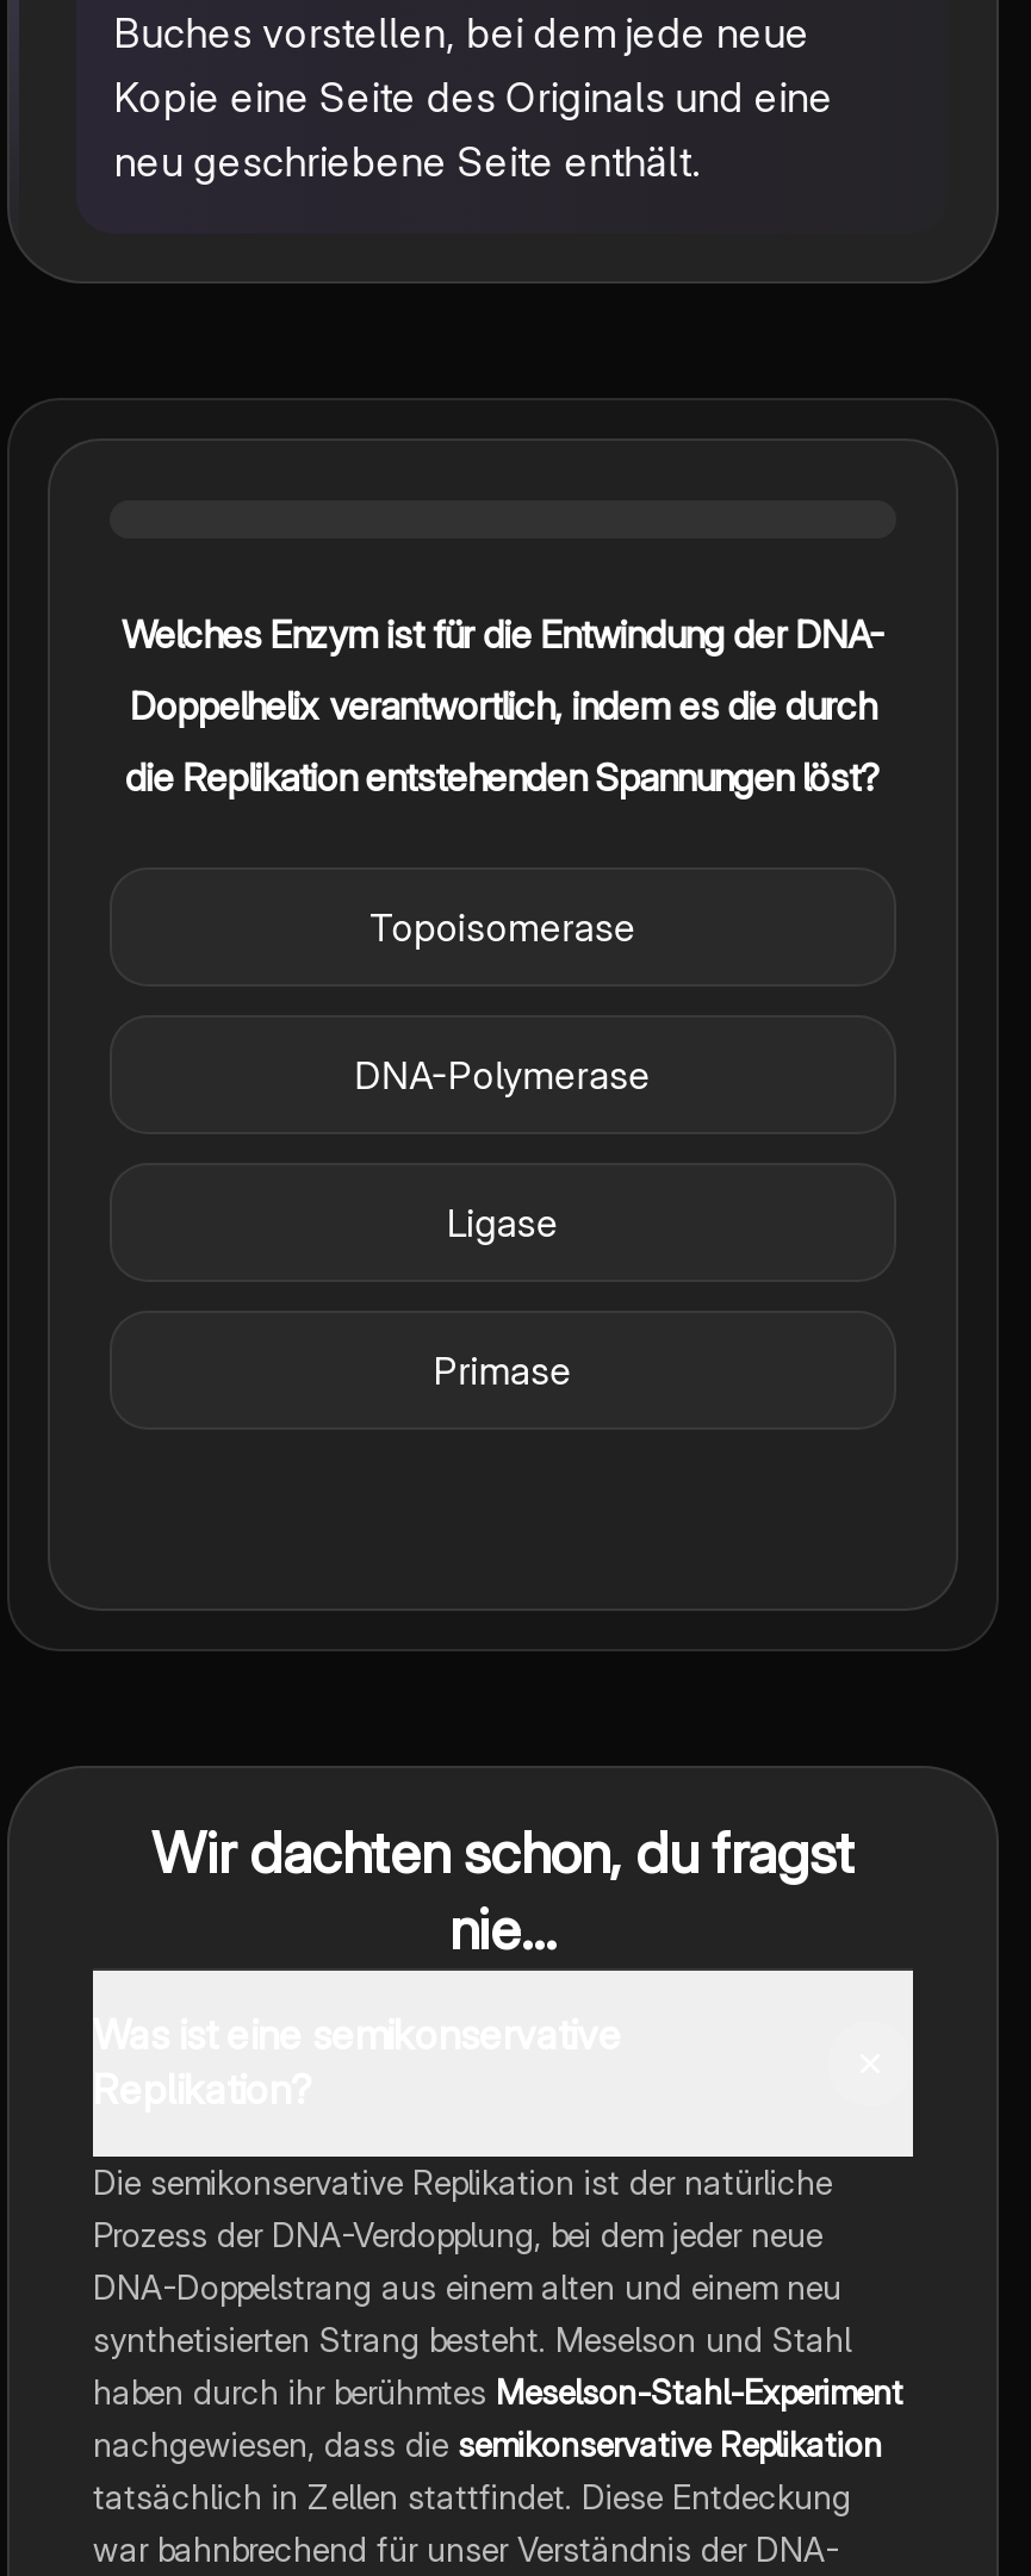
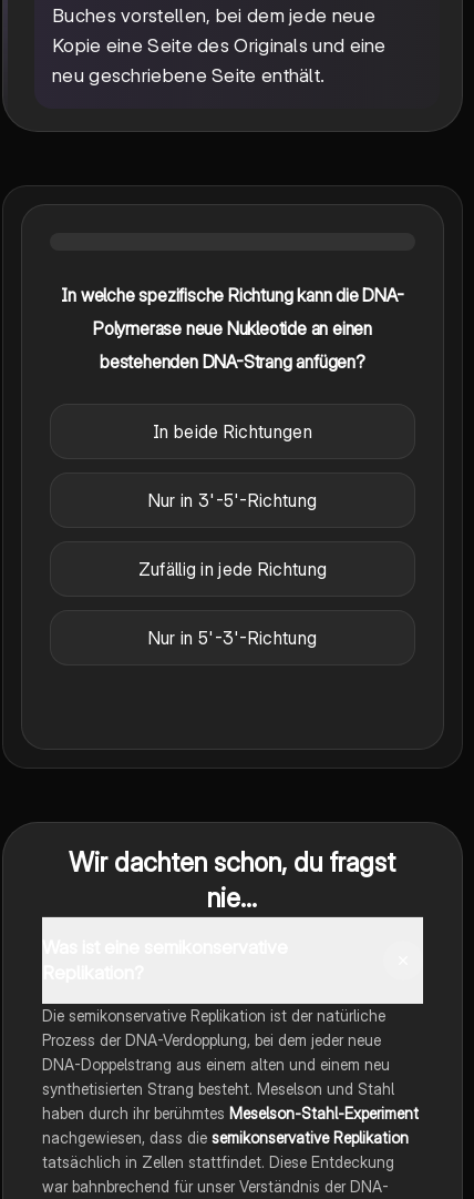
[122,611,884,658] Welches Enzym ist für die Entwindung der DNA- -> [61,284,404,306] In welche spezifische Richtung kann die DNA-
[130,682,876,730] Doppelhelix verantwortlich, indem es die durch -> [93,318,372,340] Polymerase neue Nukleotide an einen
[125,754,881,801] die Replikation entstehenden Spannungen löst? -> [100,351,365,373] bestehenden DNA-Strang anfügen?
[369,904,636,952] Topoisomerase -> [153,421,312,443] In beide Richtungen
[355,1052,651,1099] DNA-Polymerase -> [148,489,317,512] Nur in 3'-5'-Richtung
[447,1199,559,1247] Ligase -> [138,558,327,580] Zufällig in jede Richtung
[434,1347,572,1395] Primase -> [148,627,317,649] Nur in 5'-3'-Richtung

